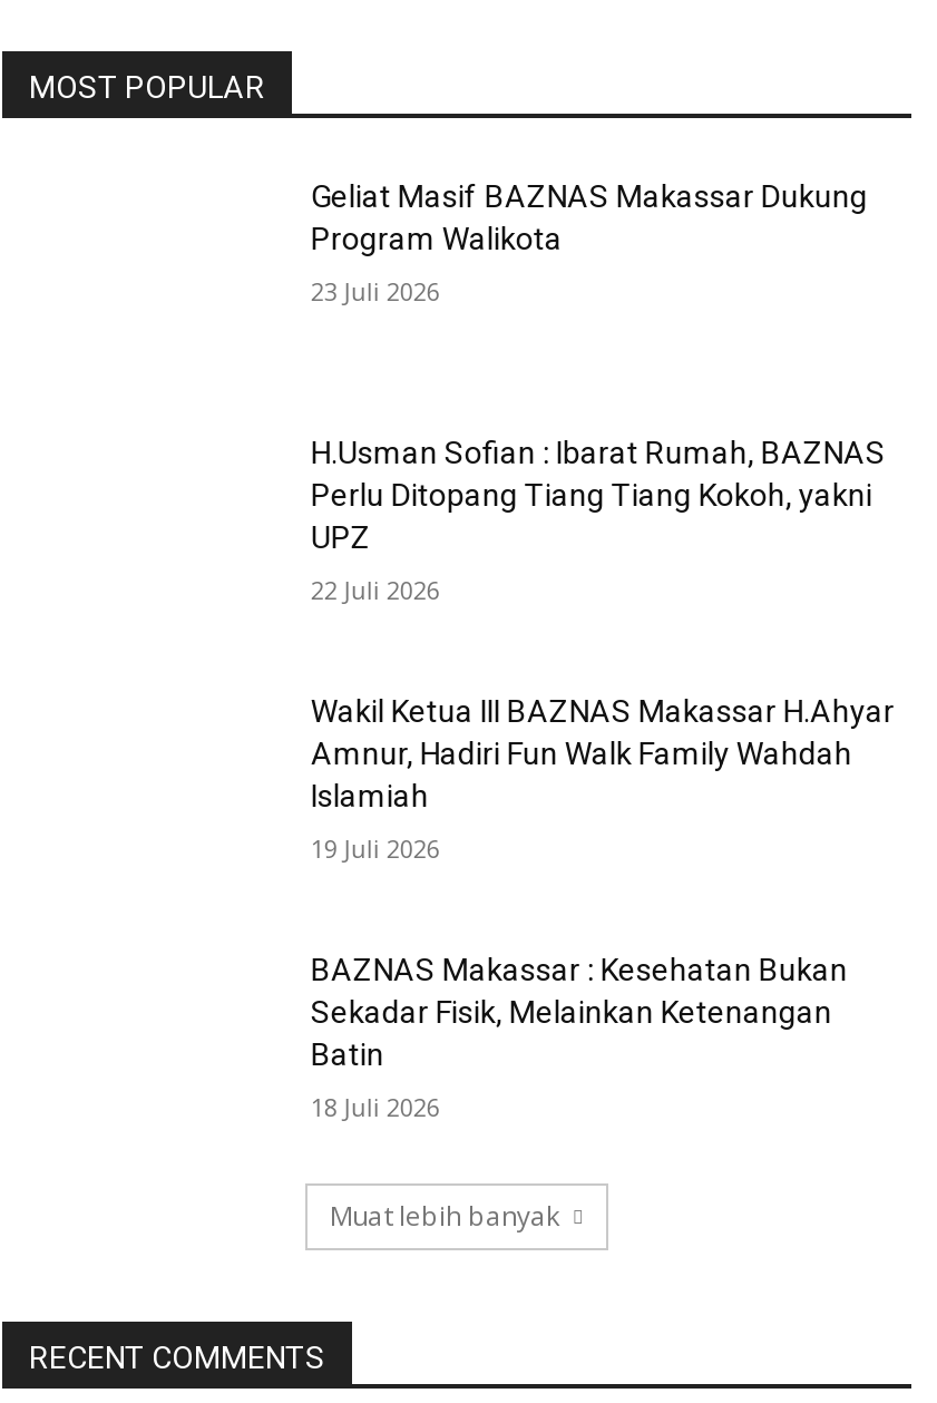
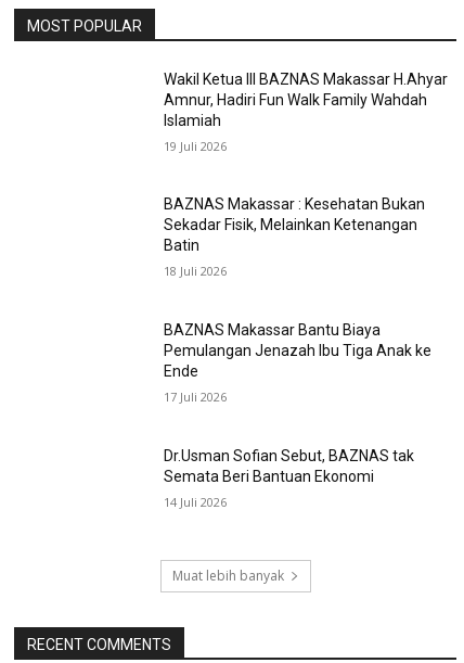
[311,178,868,307] Geliat Masif BAZNAS Makassar Dukung | Program Walikota | 23 Juli 2026 -> none
[311,435,886,607] H.Usman Sofian : Ibarat Rumah, BAZNAS | Perlu Ditopang Tiang Tiang Kokoh, yakni | UPZ | 22 Juli 2026 -> none
moved [311,693,894,1123] -> [164,70,448,279]: Wakil Ketua III BAZNAS Makassar H.Ahyar | Amnur, Hadiri Fun Walk Family Wahdah | Islamiah | 19 Juli 2026 | BAZNAS Makassar : Kesehatan Bukan | Sekadar Fisik, Melainkan Ketenangan | Batin | 18 Juli 2026
none -> [164,321,432,510] BAZNAS Makassar Bantu Biaya | Pemulangan Jenazah Ibu Tiga Anak ke | Ende | 17 Juli 2026 | Dr.Usman Sofian Sebut, BAZNAS tak | Semata Beri Bantuan Ekonomi | 14 Juli 2026

